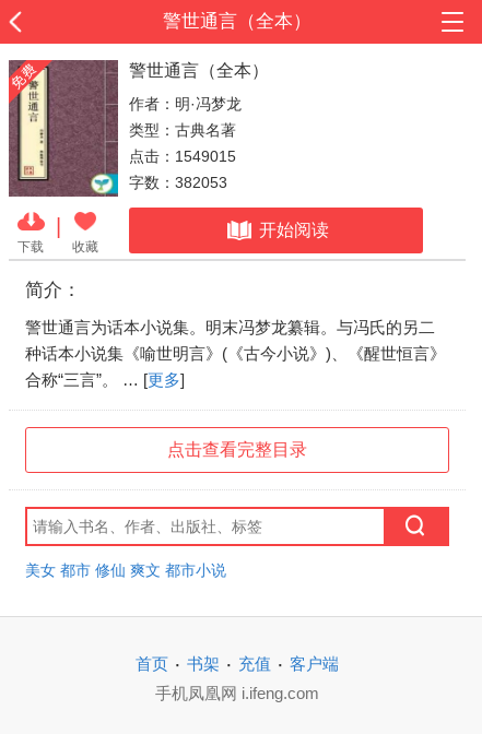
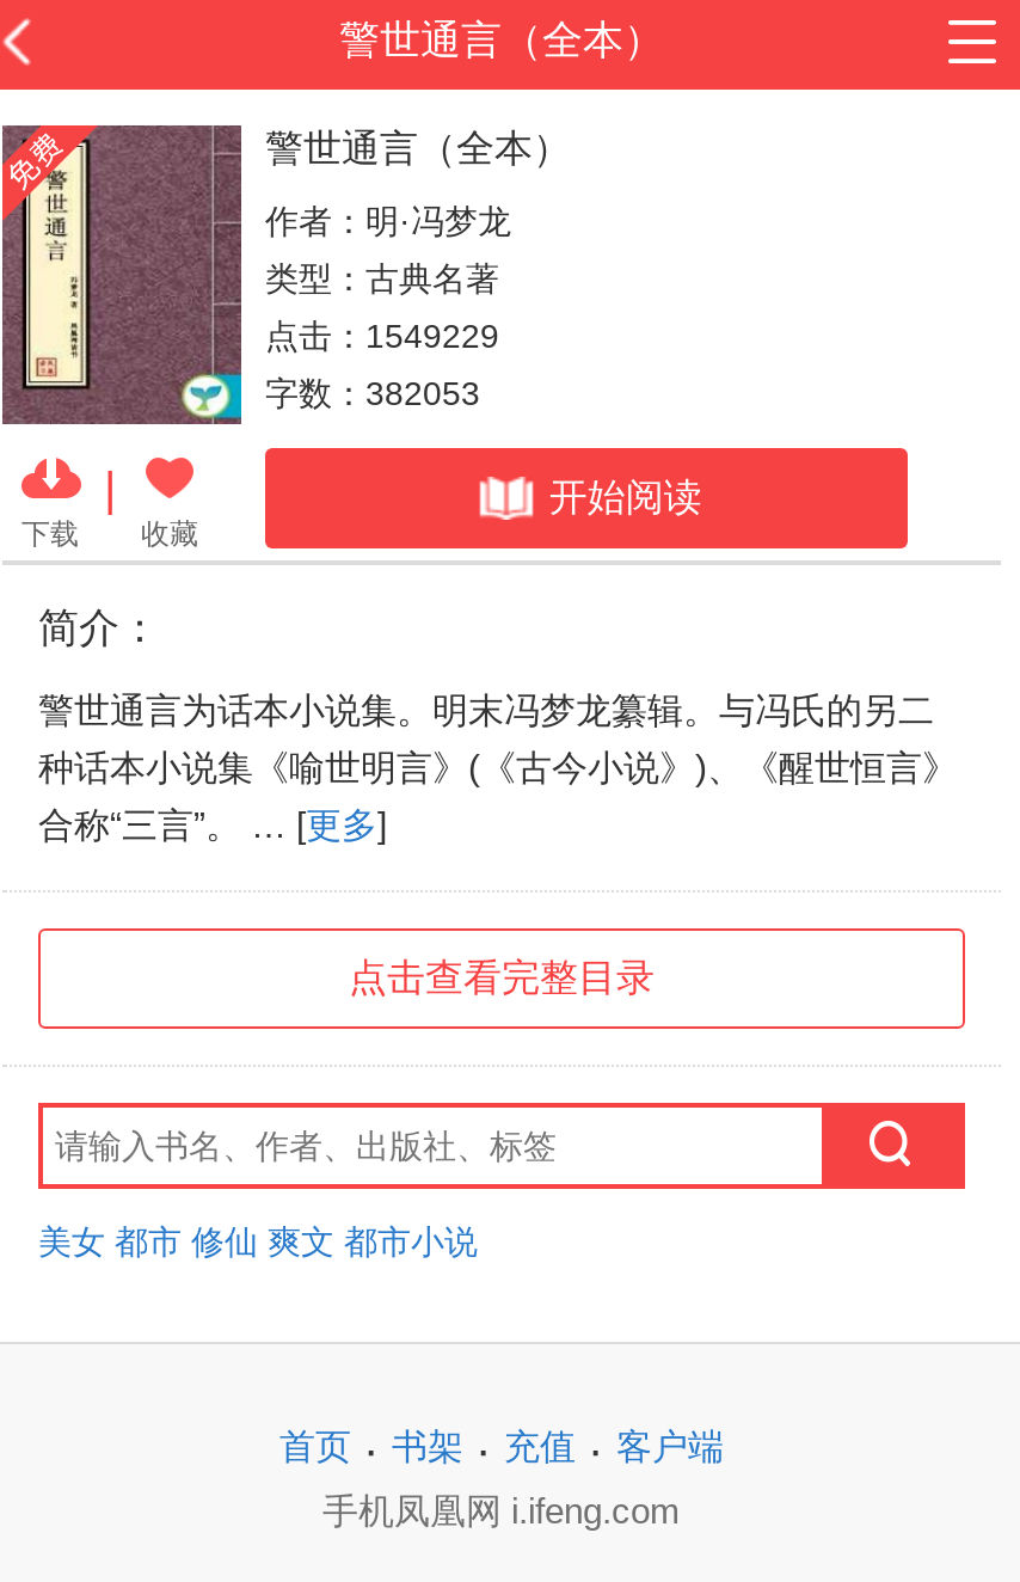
[129,147,236,165] 点击：1549015 -> [265,317,499,355] 点击：1549229

